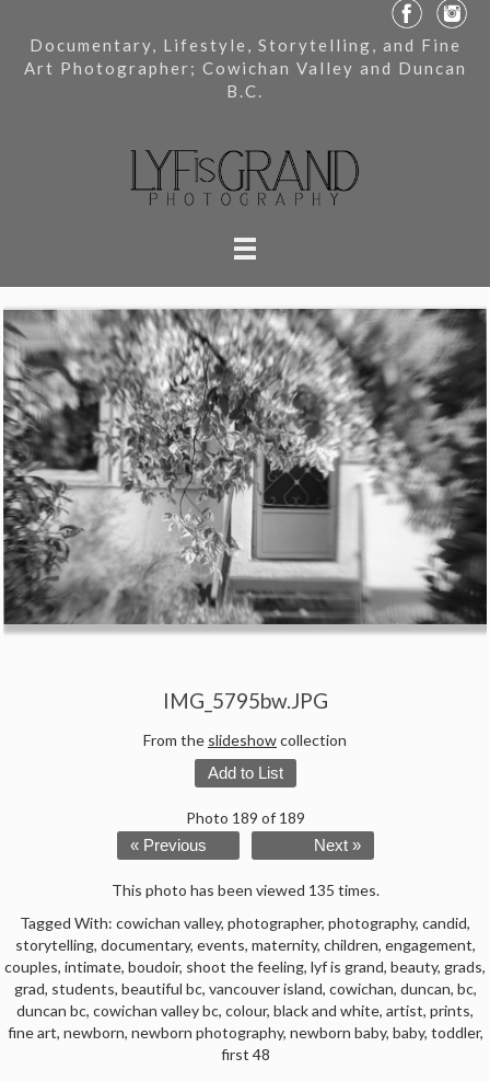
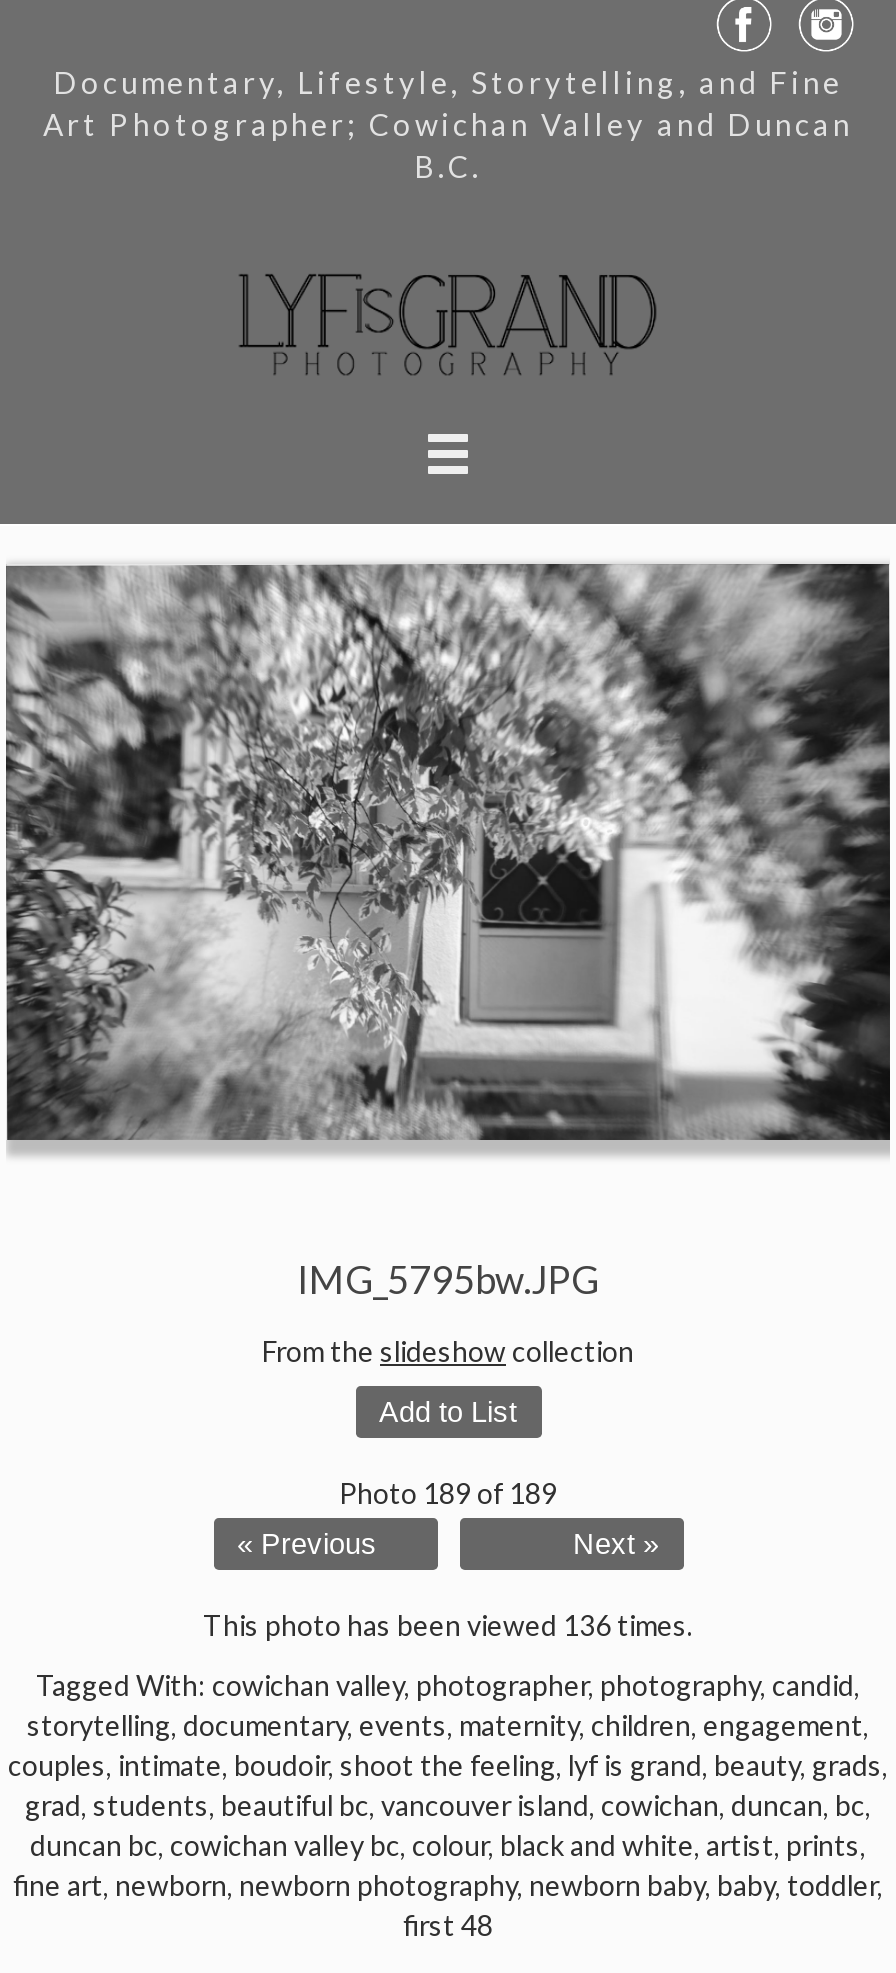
[111,881,379,899] This photo has been viewed 135 times. -> [203,1608,693,1642] This photo has been viewed 136 times.

